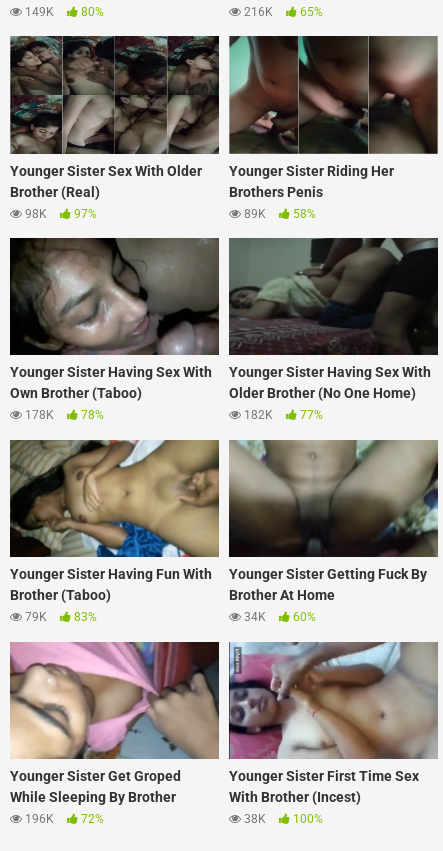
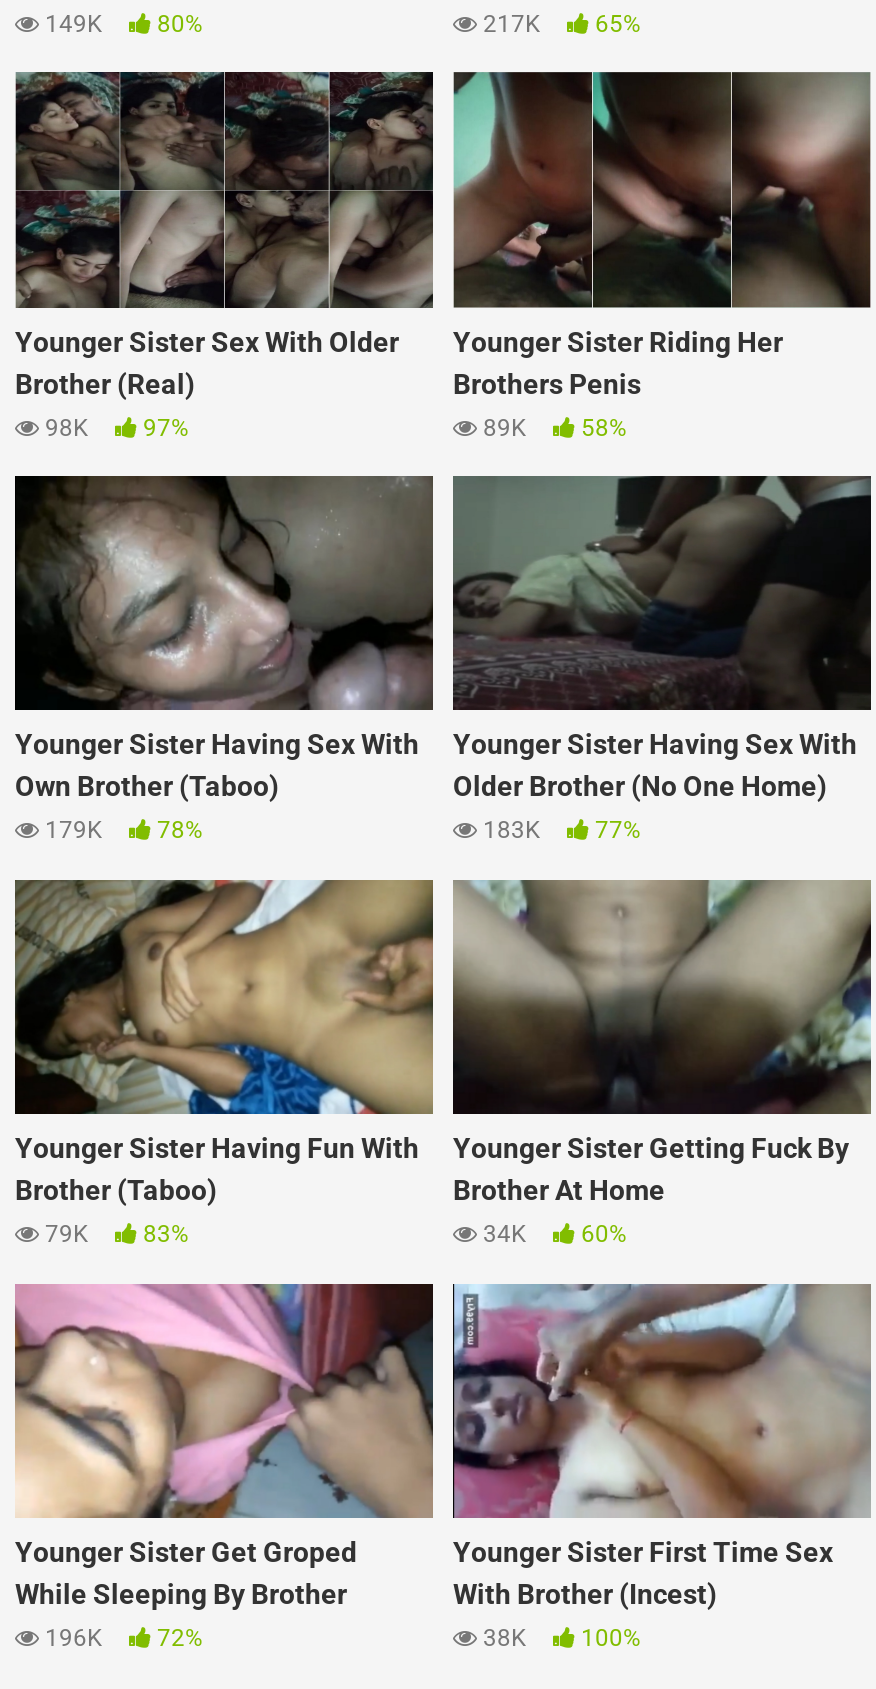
[241,5,323,19] 216K 65% -> [477,9,641,37] 217K 65%
[22,408,104,422] 178K 78% -> [39,817,203,845] 179K 78%
[241,408,323,422] 182K 77% -> [477,817,641,845] 183K 77%

